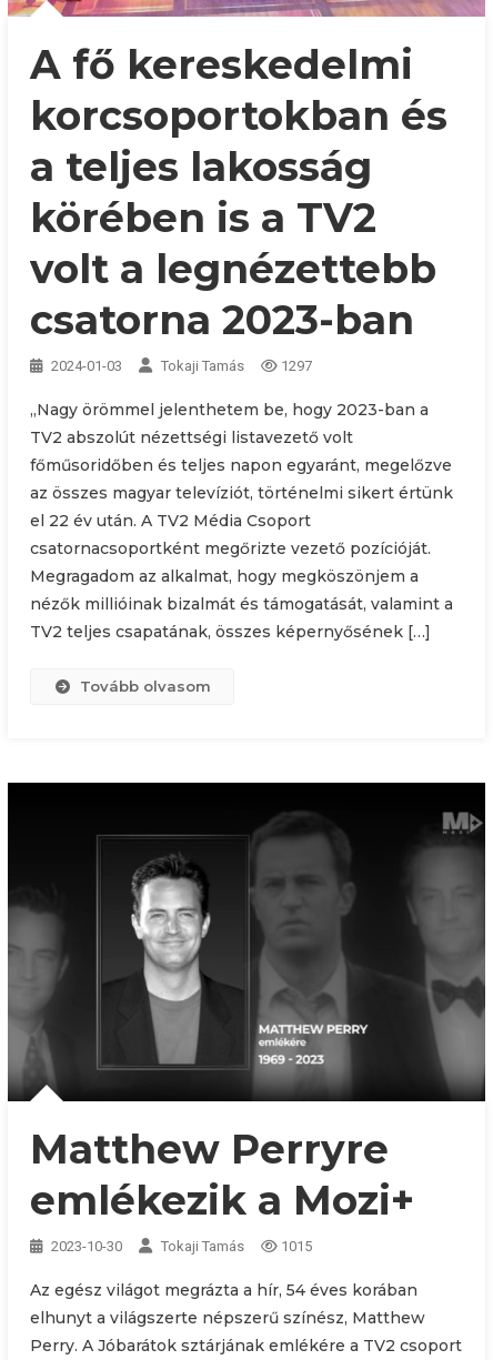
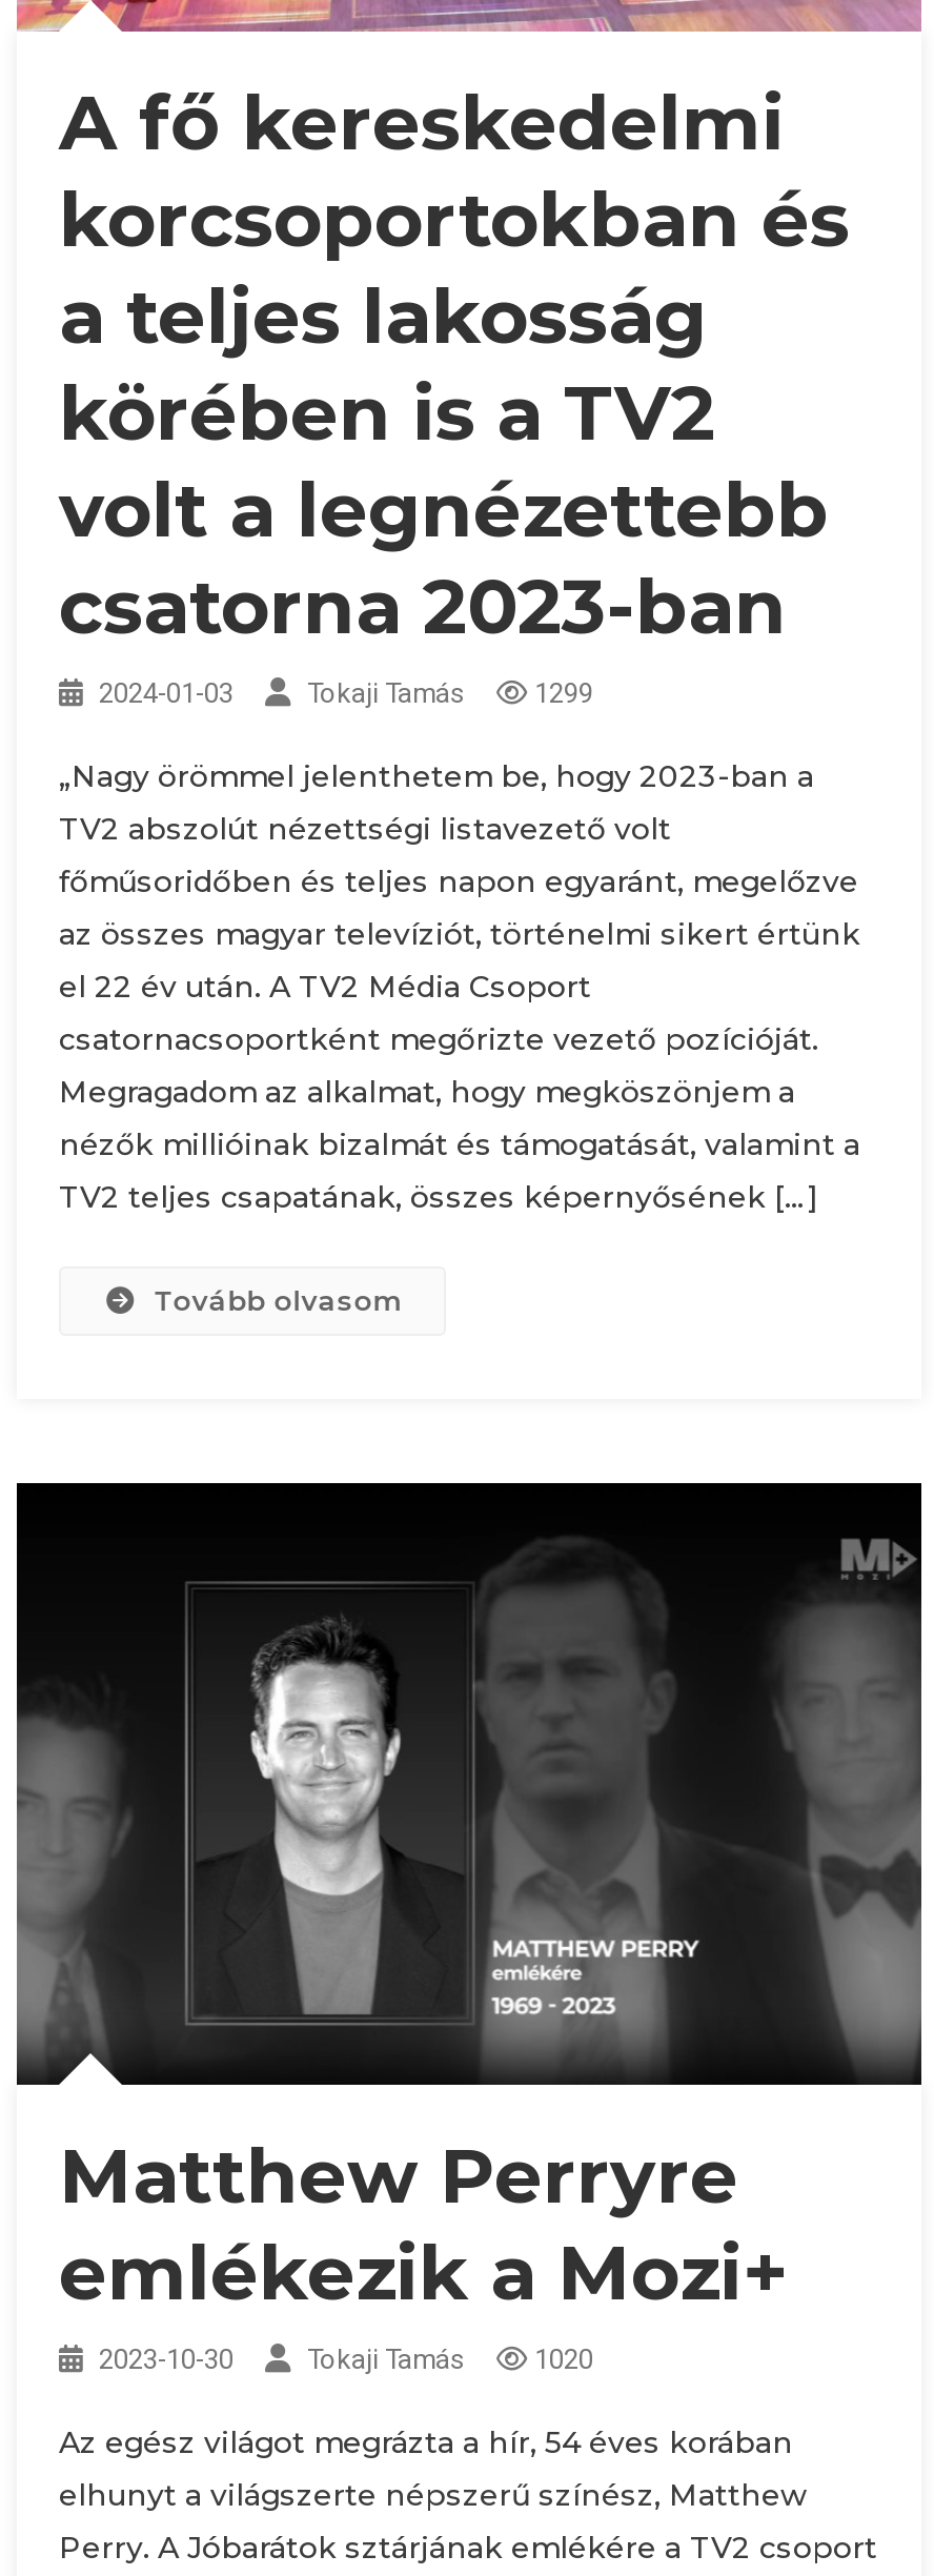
[281,357,312,374] 1297 -> [534,677,593,709] 1299
[281,1237,312,1254] 1015 -> [534,2344,593,2376] 1020

